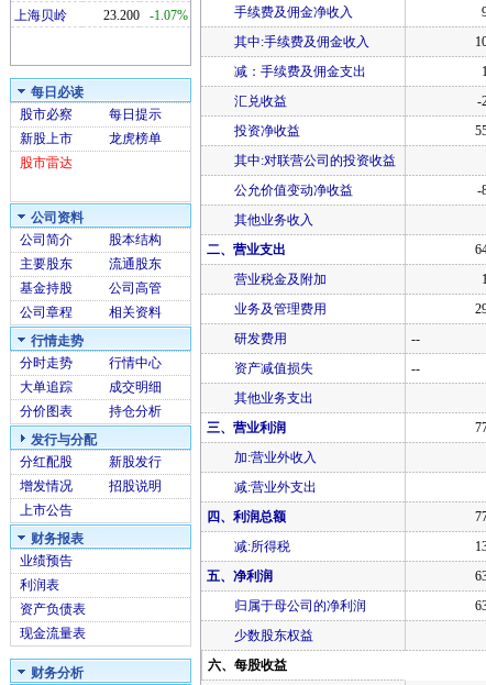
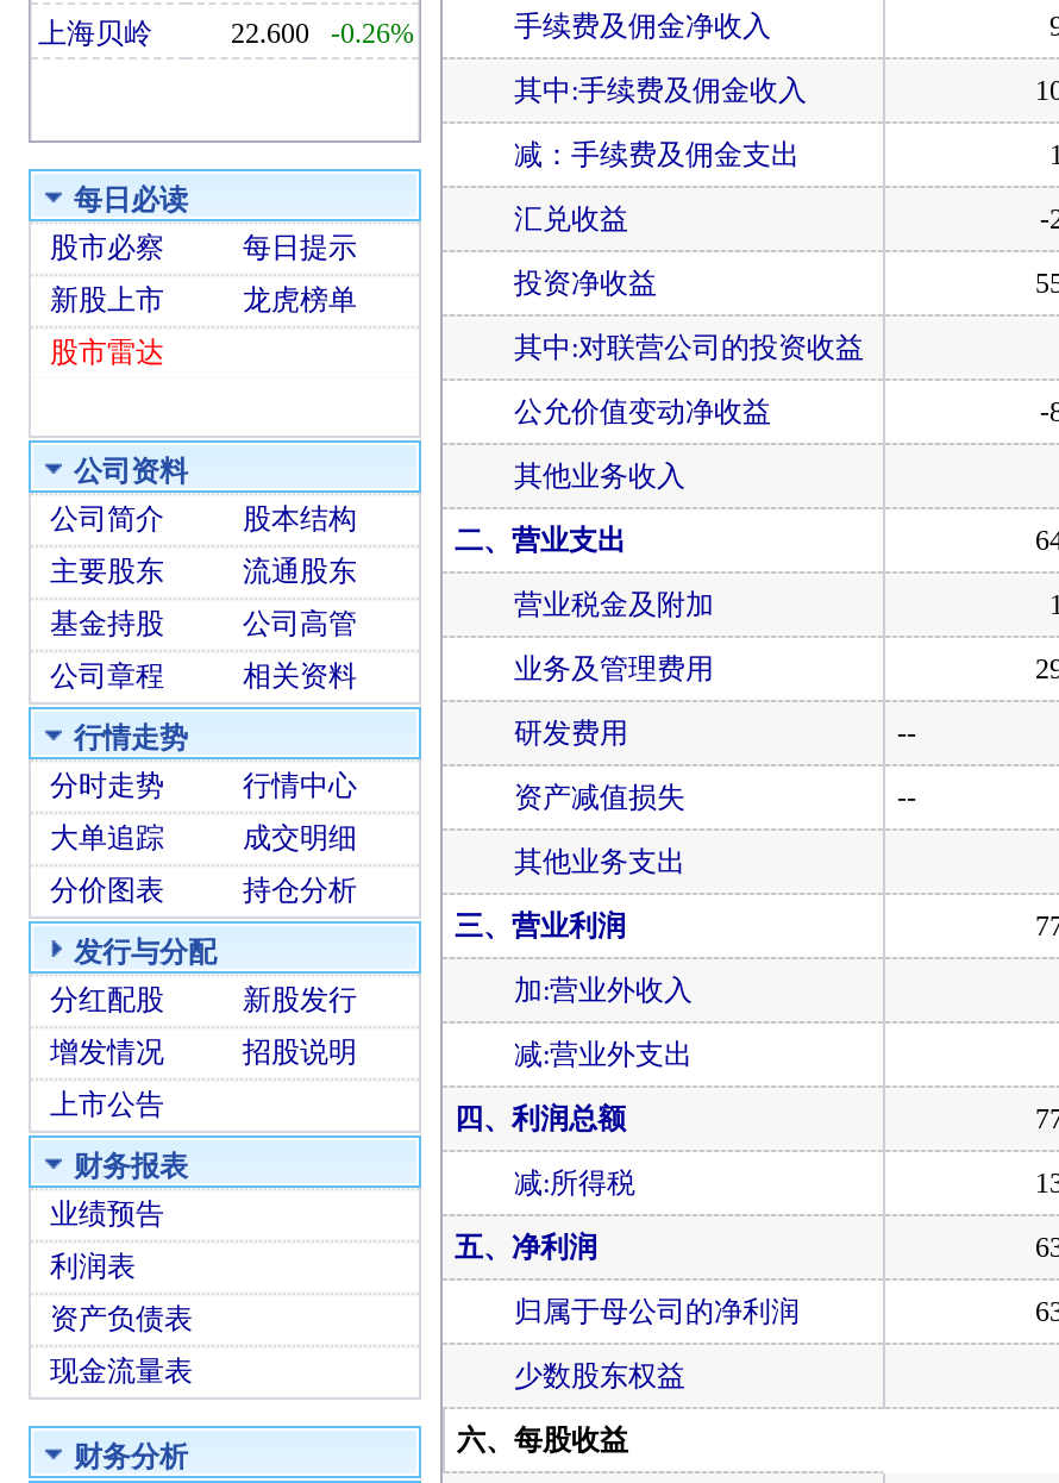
[103,8,140,23] 23.200 -> [231,17,309,50] 22.600
[150,8,188,23] -1.07% -> [331,17,414,50] -0.26%

